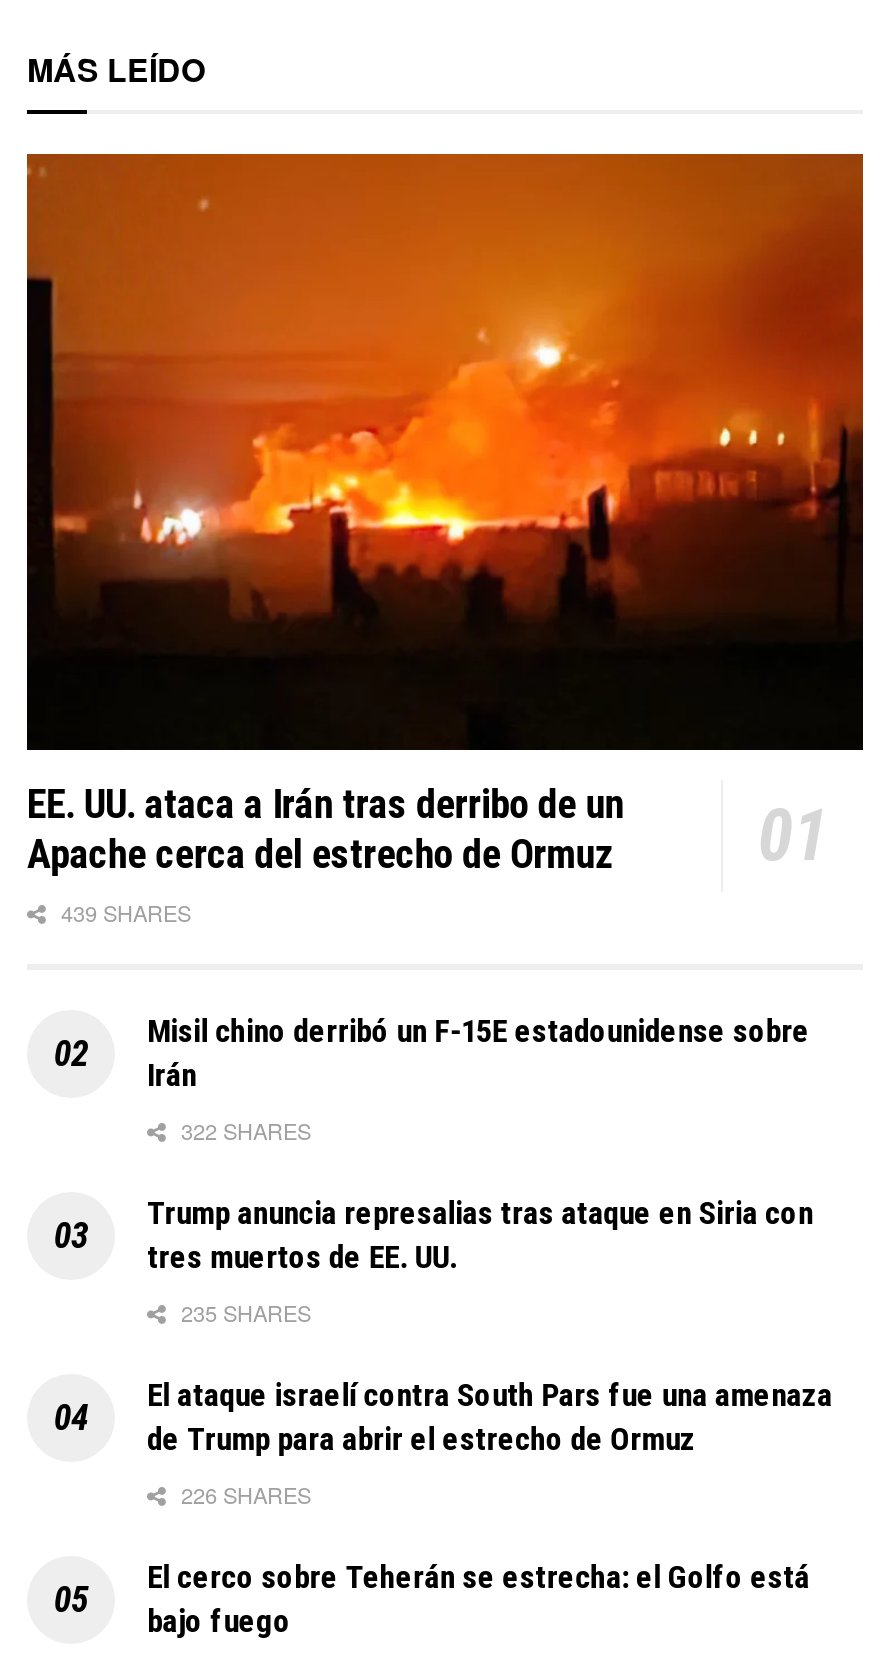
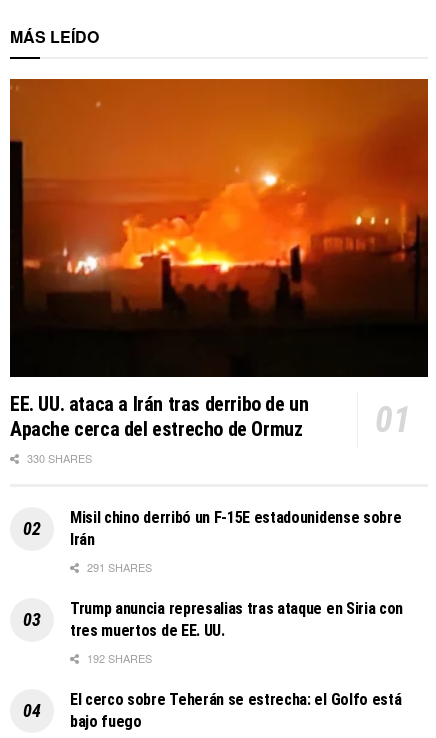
[55,897,191,929] 439 SHARES -> [24,450,92,466] 330 SHARES
[175,1115,311,1147] 322 SHARES -> [84,559,152,575] 291 SHARES
[147,1297,832,1511] 235 SHARES | El ataque israelí contra South Pars fue una amenaza | de Trump para abrir el estrecho de Ormuz | 226 SHARES -> [84,650,152,666] 192 SHARES

